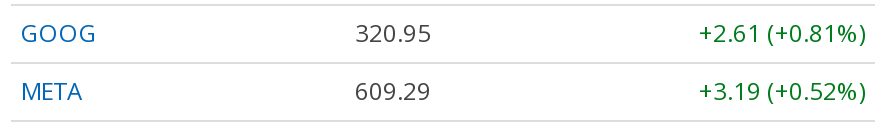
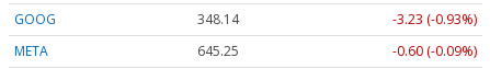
[355,16,431,50] 320.95 -> [197,10,239,28] 348.14
[699,16,865,50] +2.61 (+0.81%) -> [392,10,477,28] -3.23 (-0.93%)
[355,74,431,108] 609.29 -> [197,41,239,60] 645.25
[699,74,865,108] +3.19 (+0.52%) -> [392,41,477,60] -0.60 (-0.09%)

